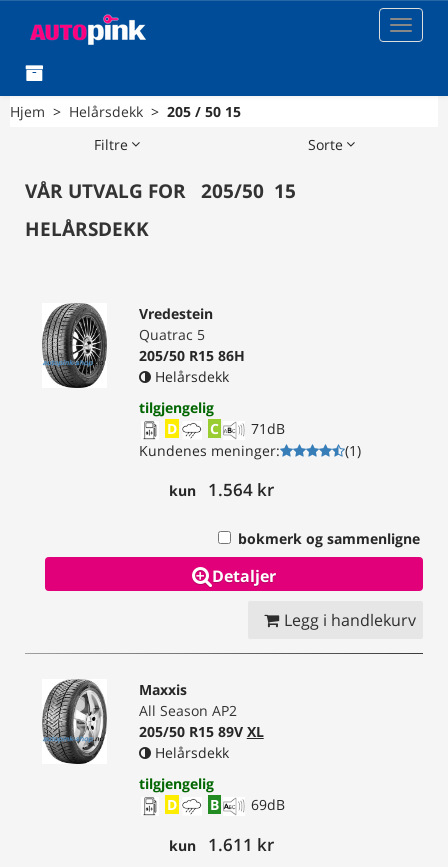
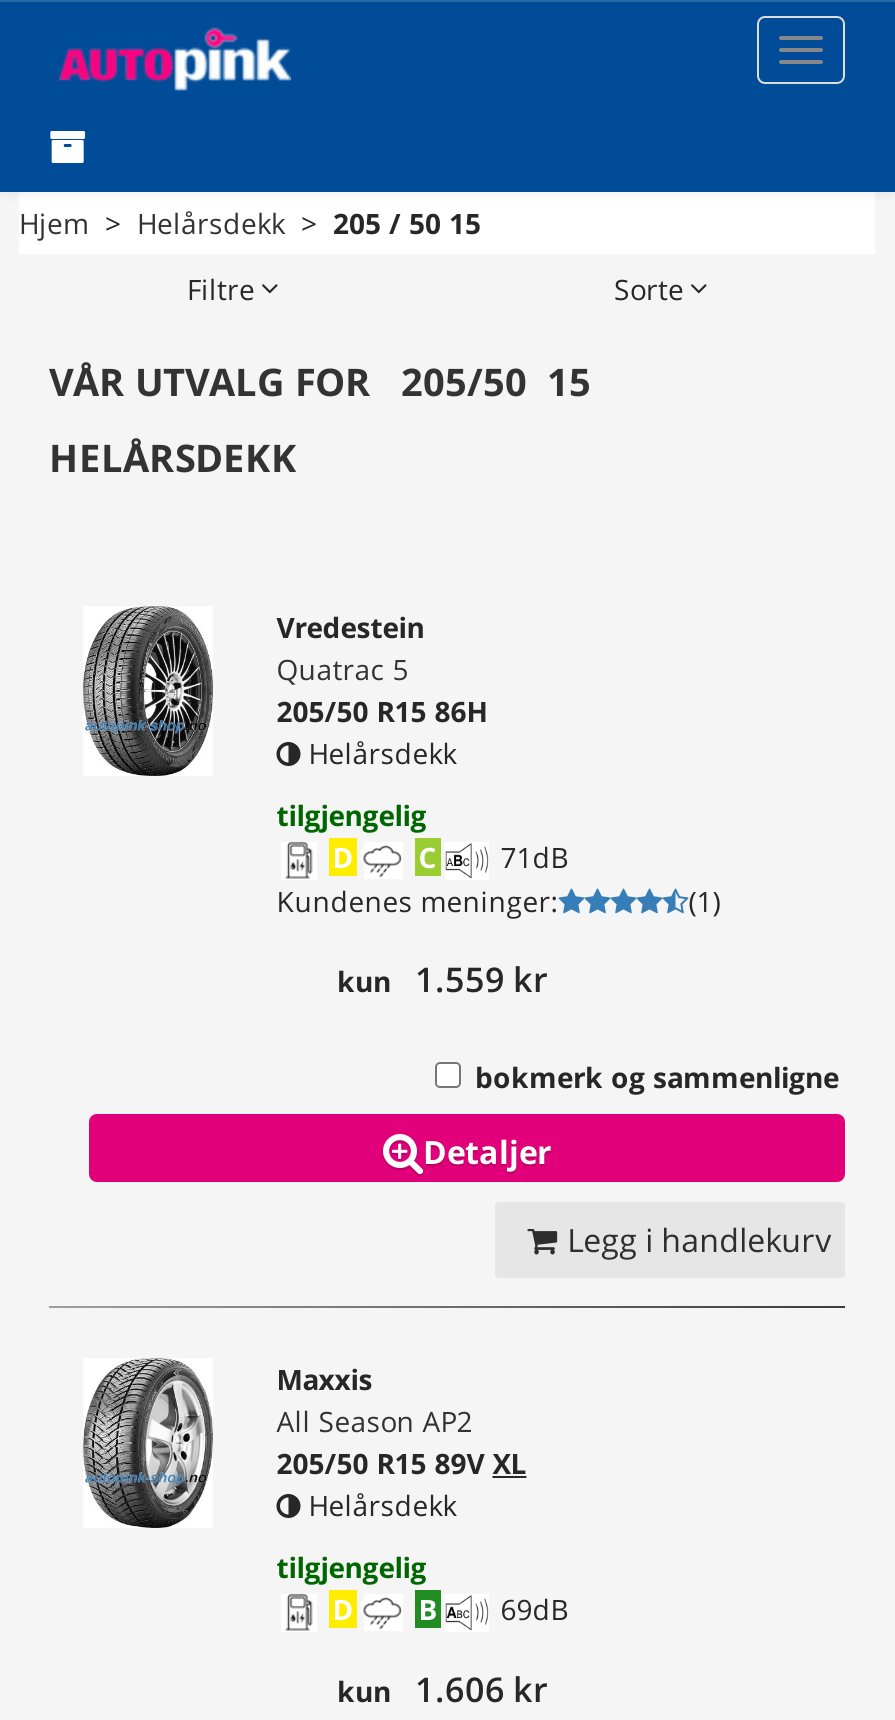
[169,478,274,501] kun 1.564 kr -> [337,956,547,1002] kun 1.559 kr
[169,833,274,856] kun 1.611 kr -> [337,1665,547,1711] kun 1.606 kr

